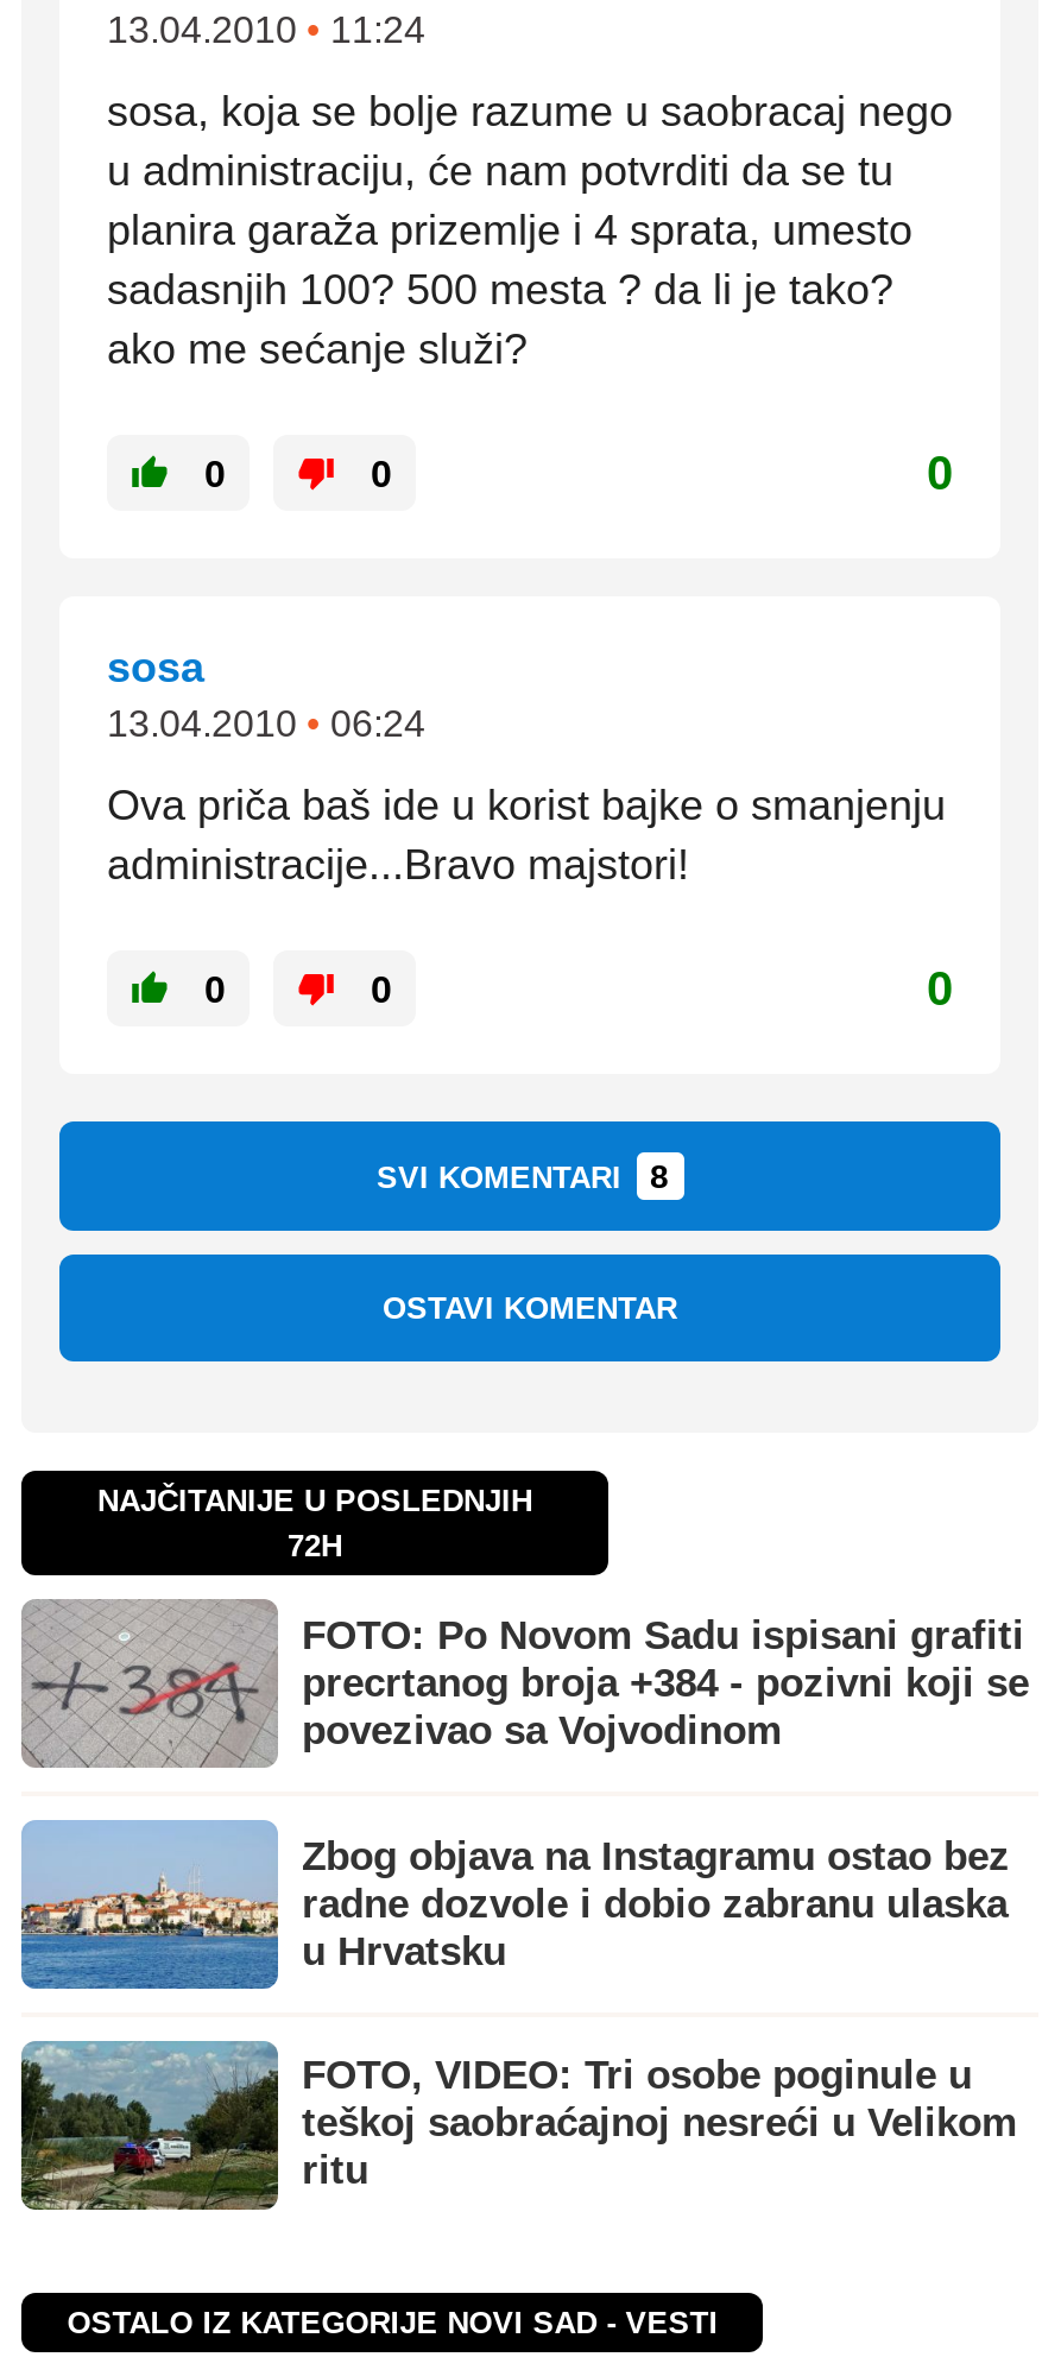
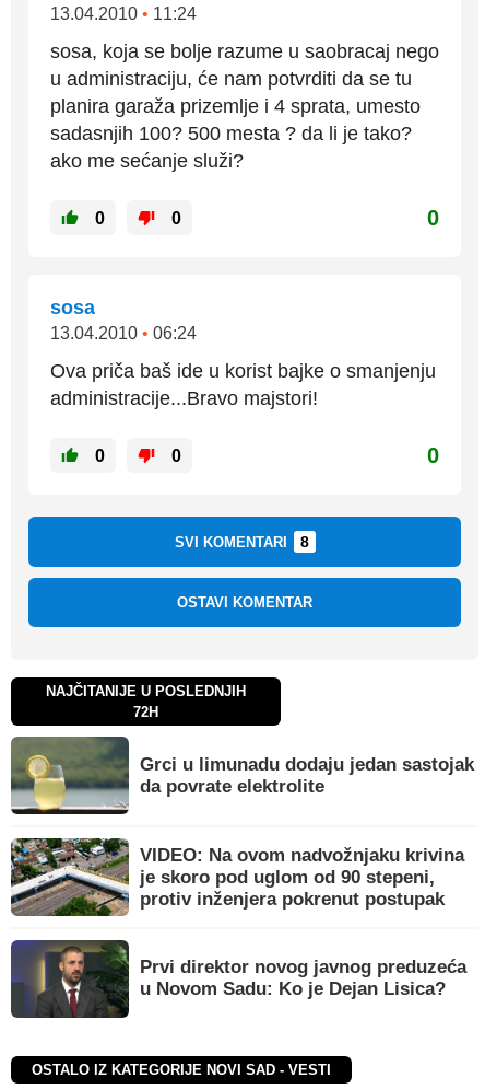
[24,1601,1029,1765] [image] | FOTO: Po Novom Sadu ispisani grafiti | precrtanog broja +384 - pozivni koji se | povezivao sa Vojvodinom -> [11,737,474,814] [image] | Grci u limunadu dodaju jedan sastojak | da povrate elektrolite
[19,1820,1010,1991] [image] | Zbog objava na Instagramu ostao bez | radne dozvole i dobio zabranu ulaska | u Hrvatsku -> [10,837,464,917] [image] | VIDEO: Na ovom nadvožnjaku krivina | je skoro pod uglom od 90 stepeni, | protiv inženjera pokrenut postupak
[19,2039,1017,2210] [image] | FOTO, VIDEO: Tri osobe poginule u | teškoj saobraćajnoj nesreći u Velikom | ritu -> [10,939,466,1018] [image] | Prvi direktor novog javnog preduzeća | u Novom Sadu: Ko je Dejan Lisica?

